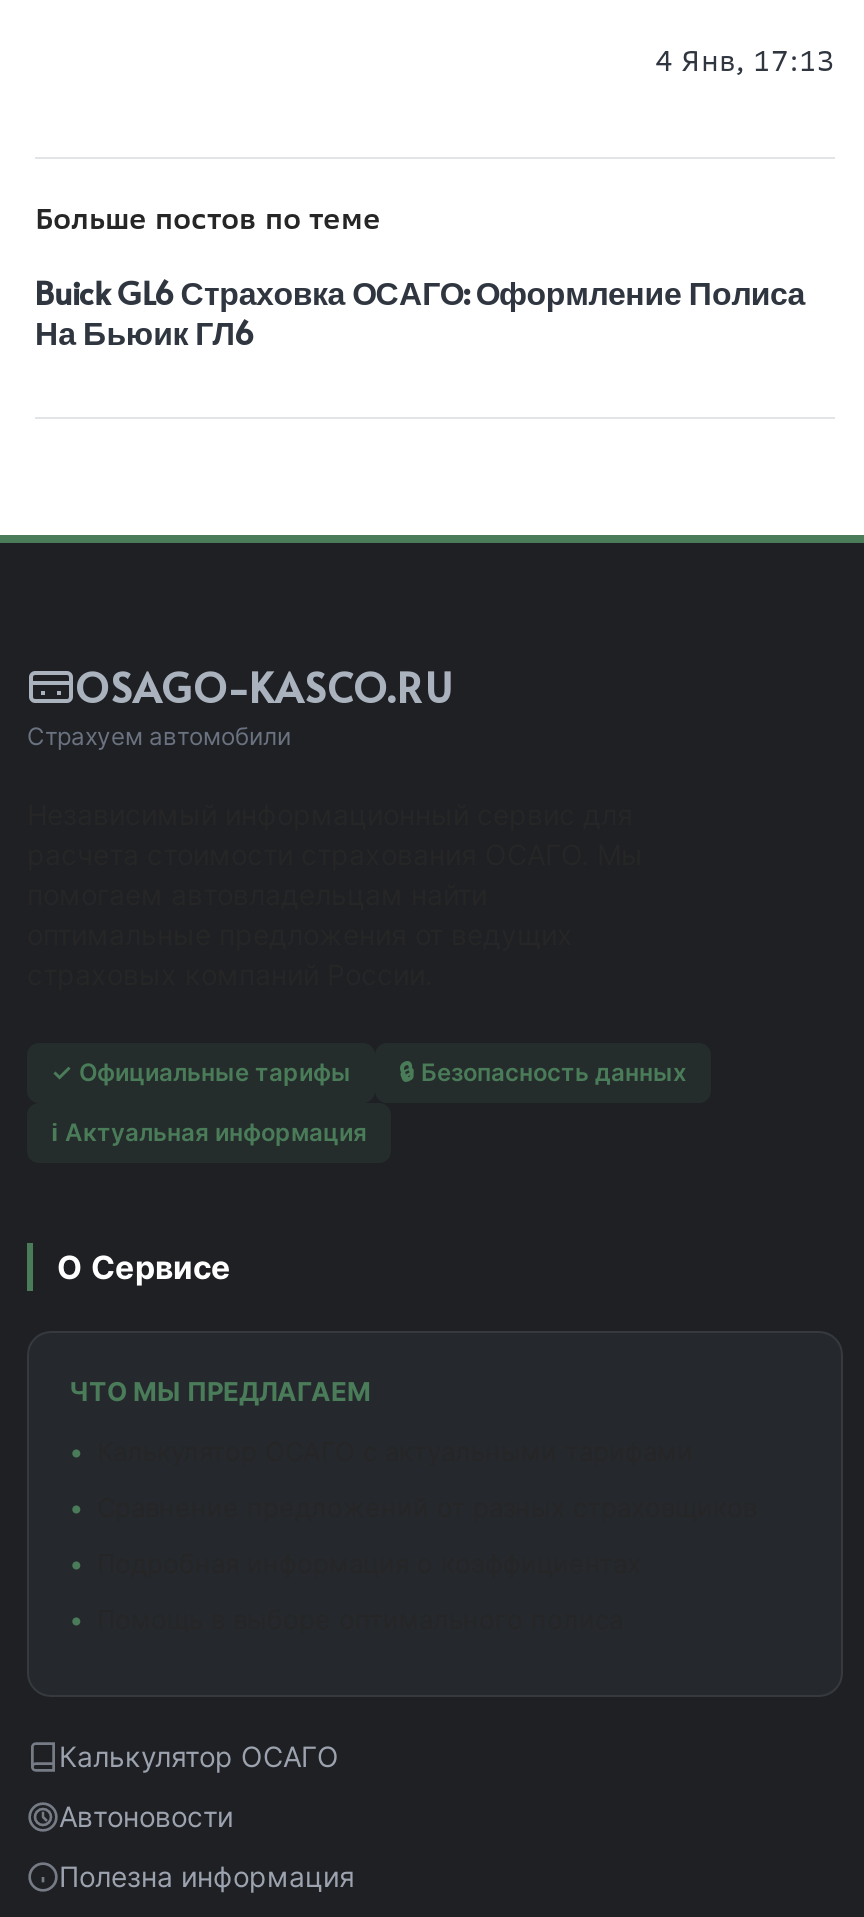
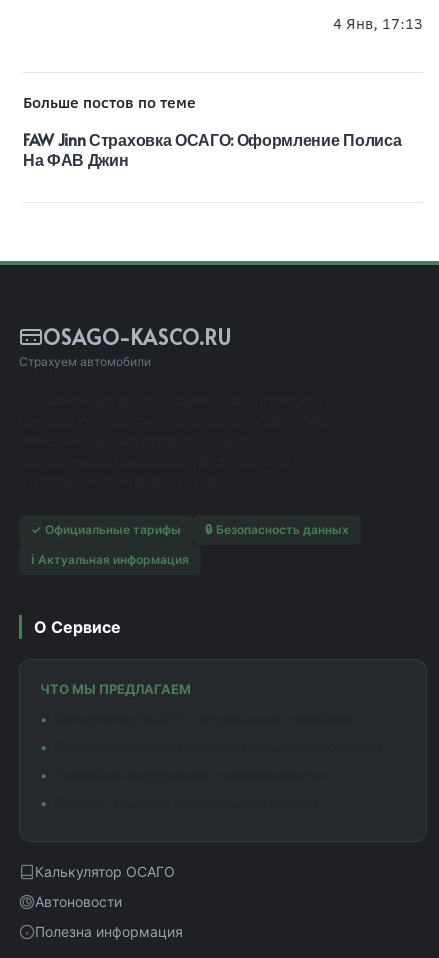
[35,268,805,312] Buick GL6 Страховка ОСАГО: Оформление Полиса -> [23,128,401,150] FAW Jinn Страховка ОСАГО: Оформление Полиса
[35,308,253,352] На Бьюик ГЛ6 -> [23,148,128,170] На ФАВ Джин

